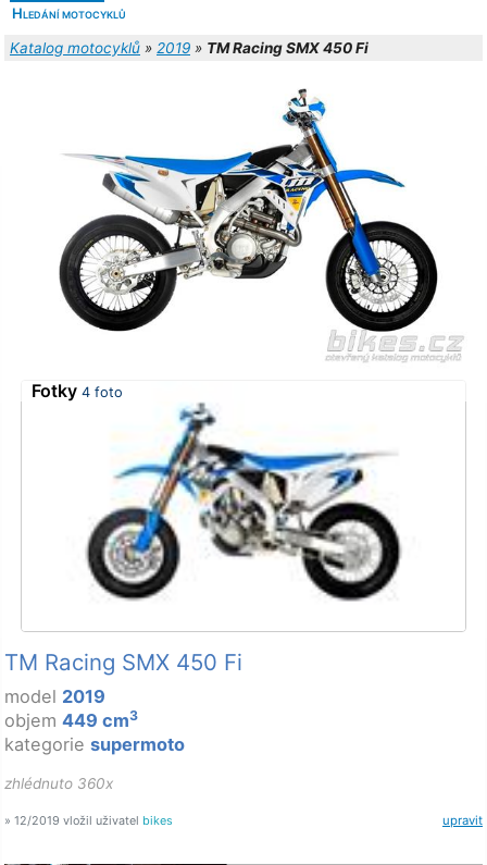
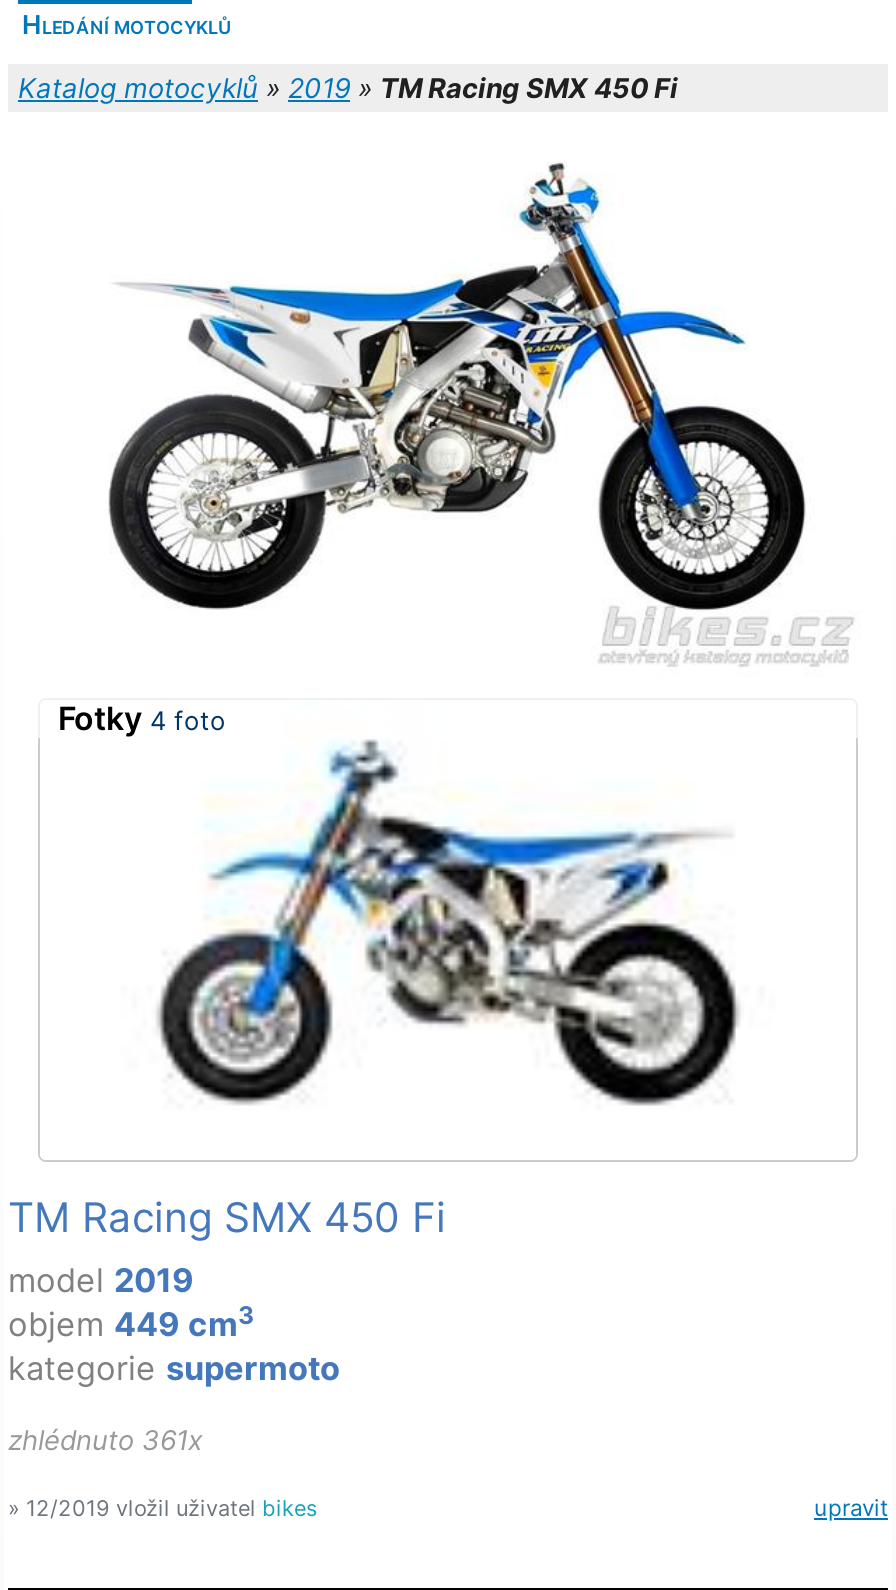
[4,775,113,792] zhlédnuto 360x -> [8,1424,202,1456] zhlédnuto 361x

